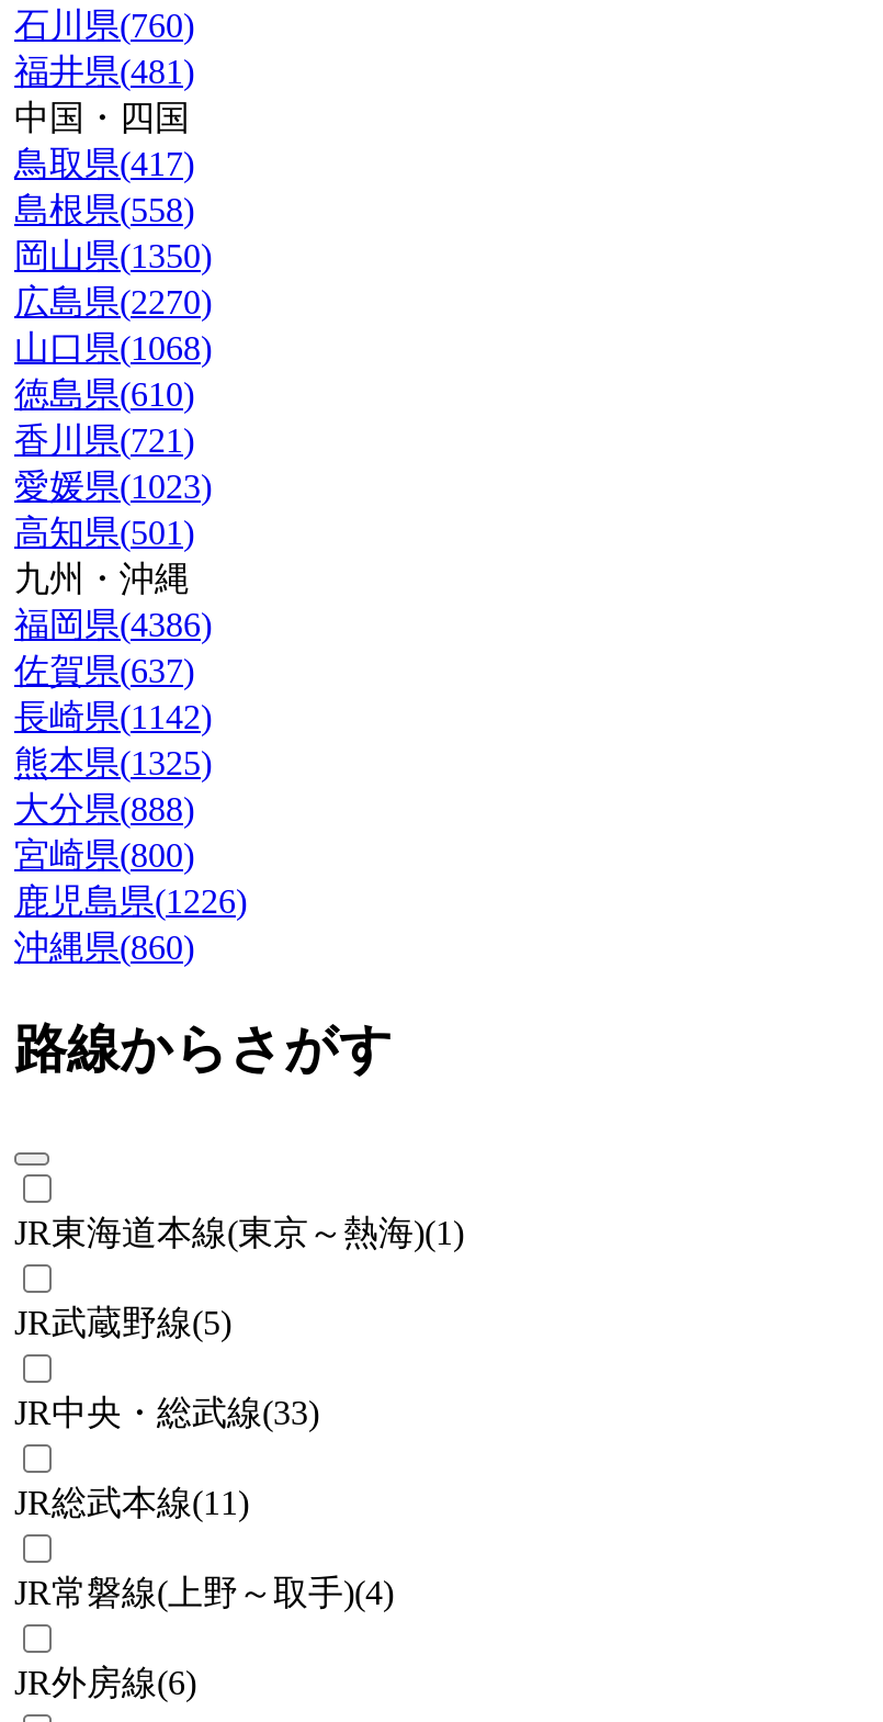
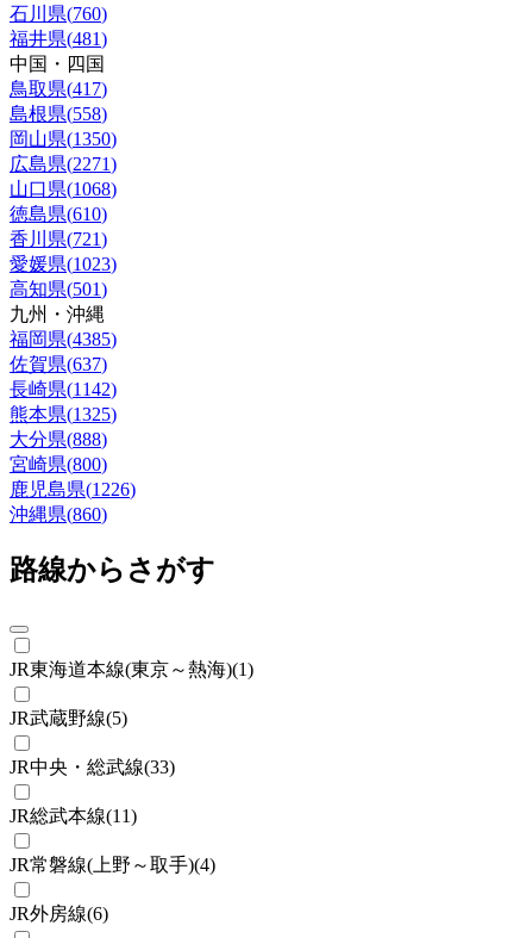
[14,282,212,319] 広島県(2270) -> [10,153,117,173] 広島県(2271)
[14,605,212,642] 福岡県(4386) -> [10,328,117,349] 福岡県(4385)

